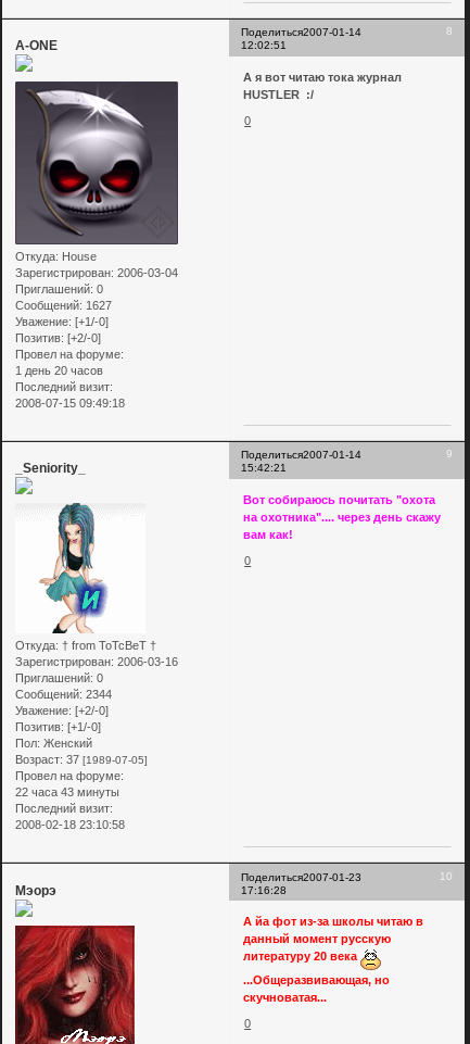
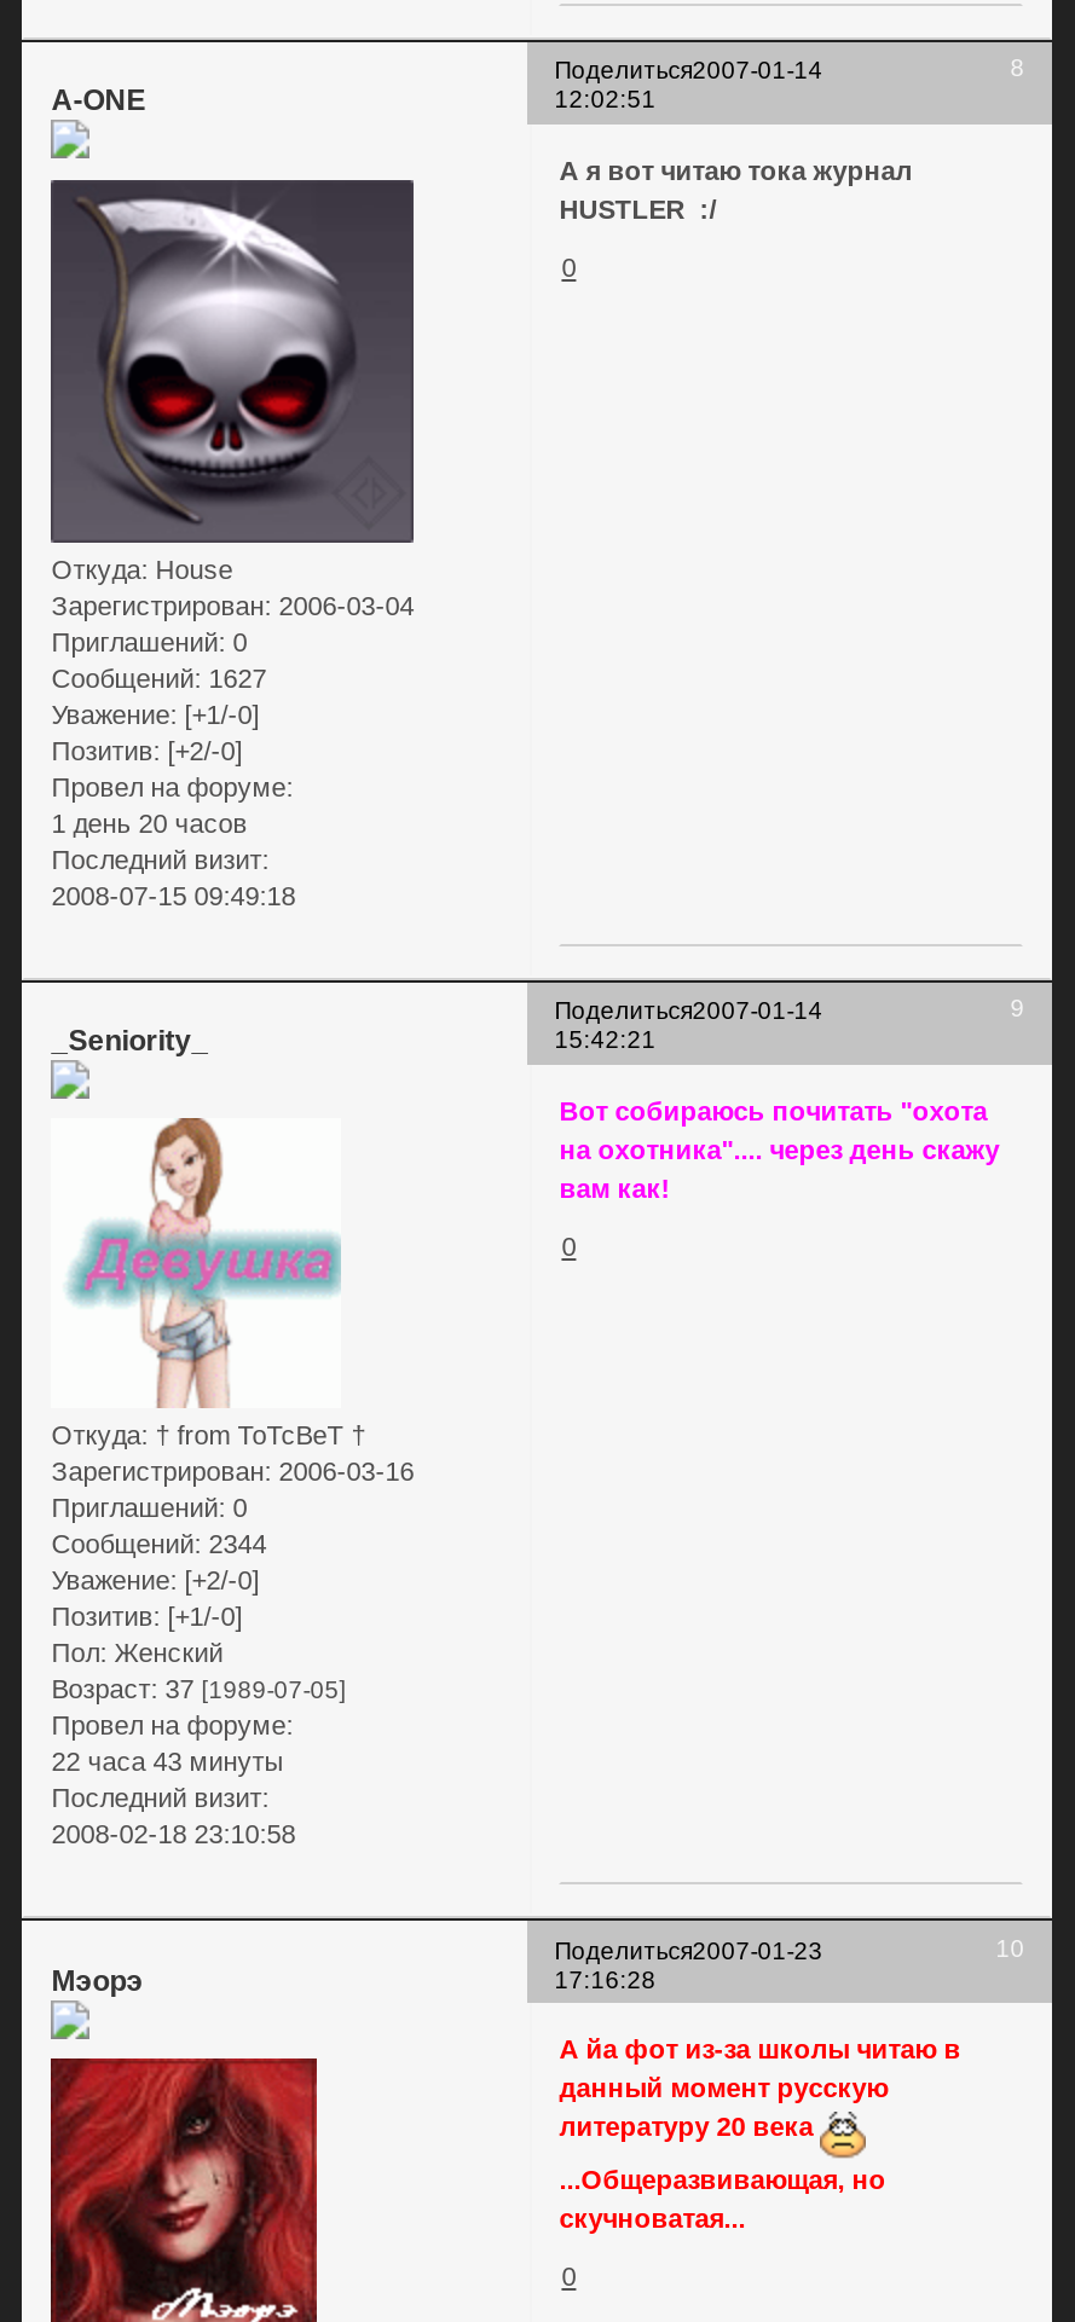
[23,503,145,634] [image] -> [65,1118,341,1408] [image]

